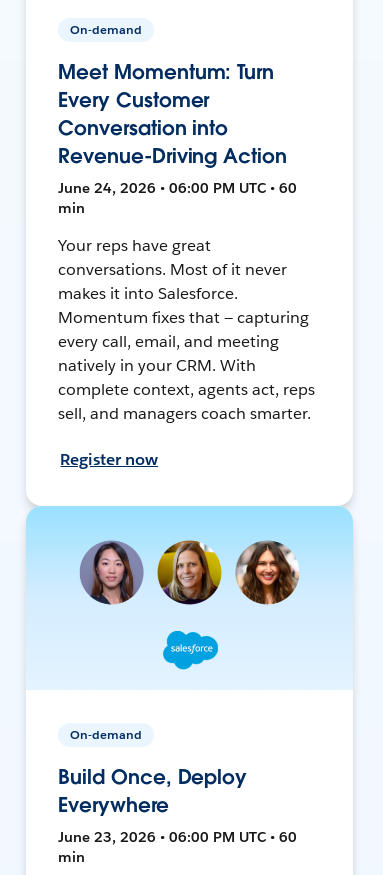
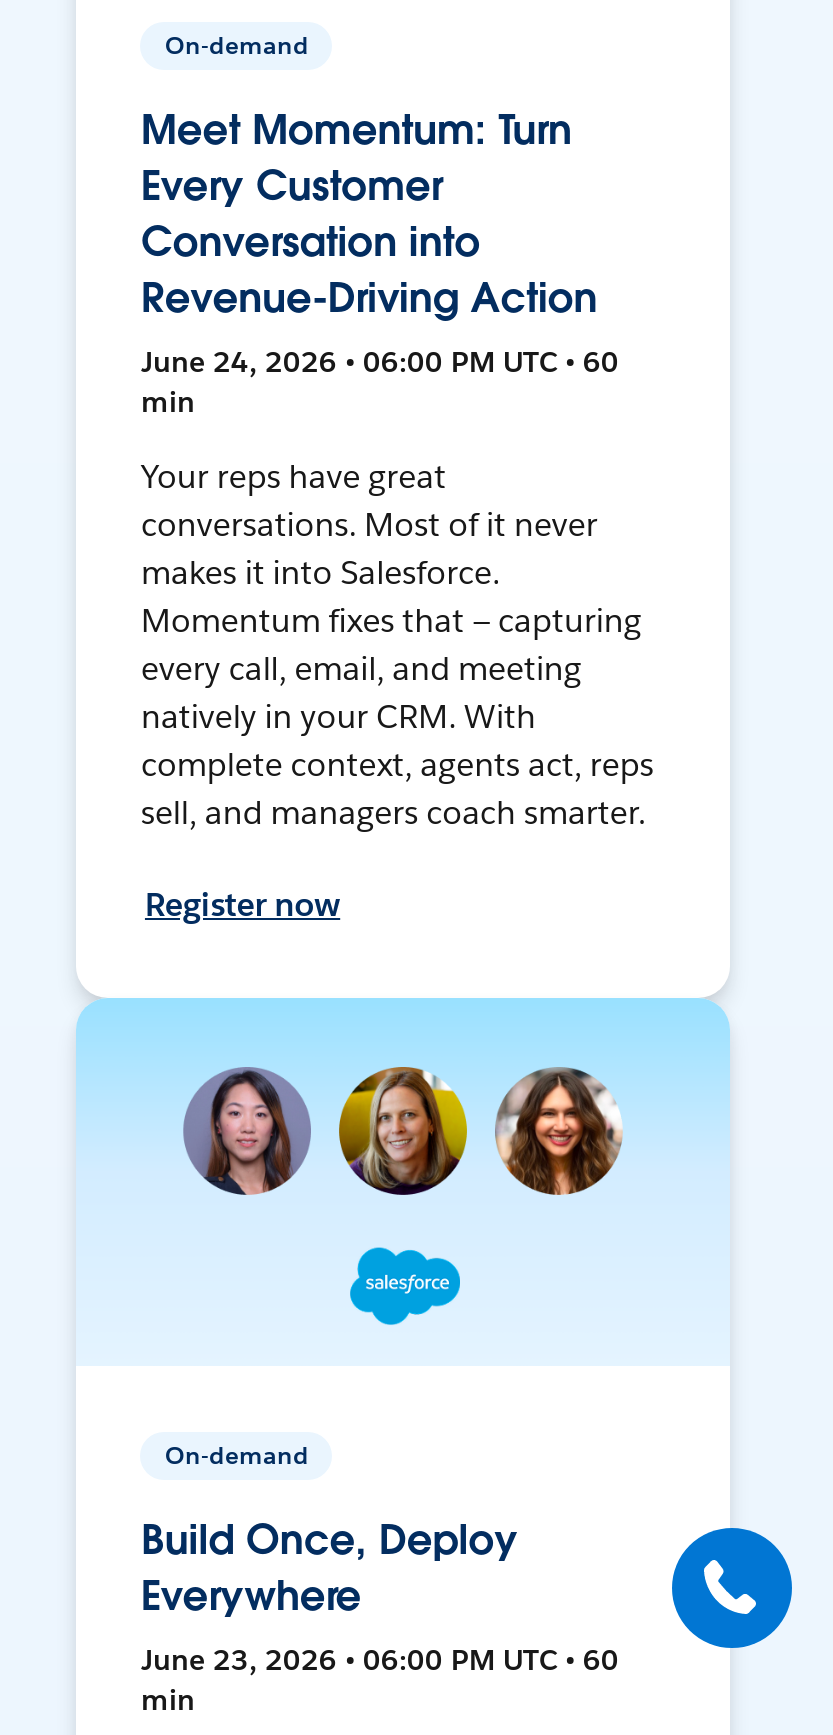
none -> [670,1526,794,1650] [image]

